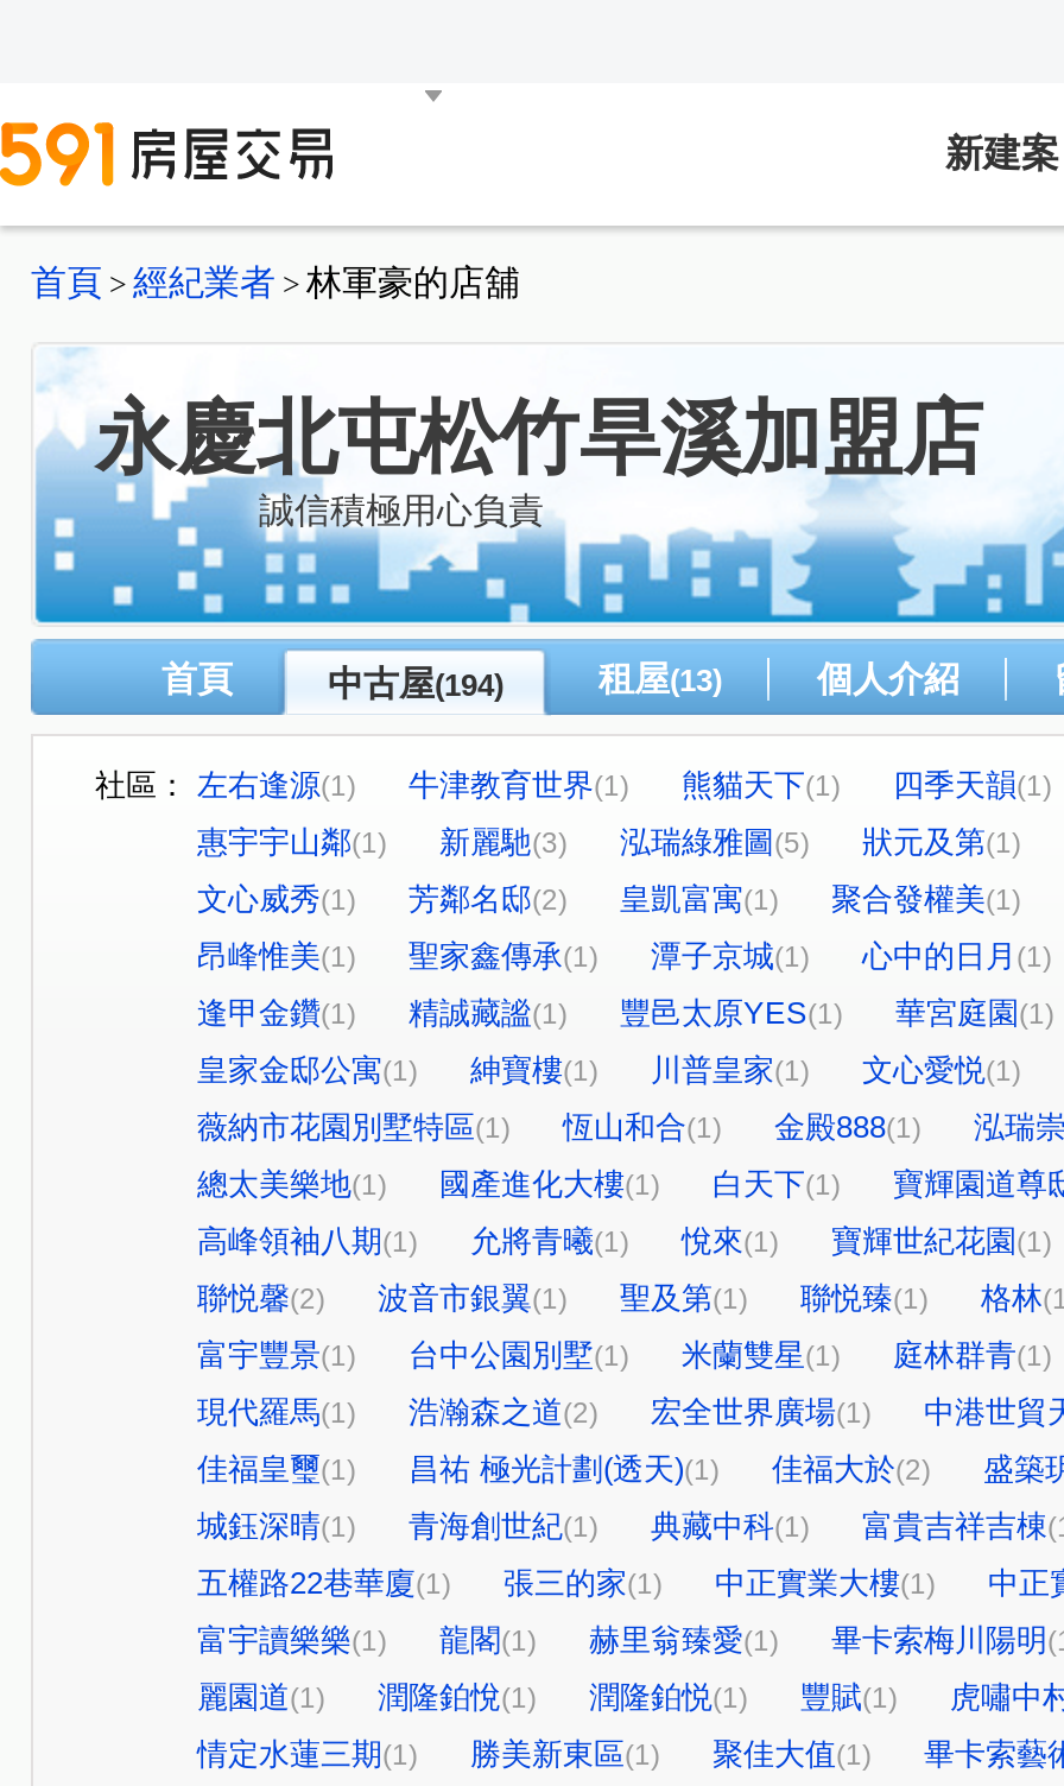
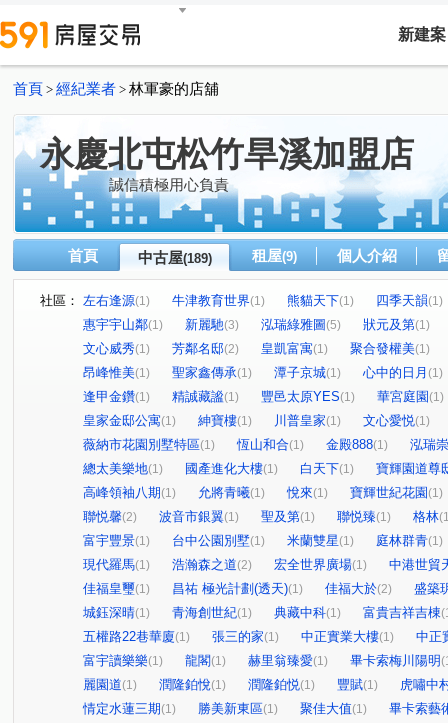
[328,663,503,703] 中古屋(194) -> [138,249,212,266] 中古屋(189)
[598,658,722,698] 租屋(13) -> [252,247,297,264] 租屋(9)

